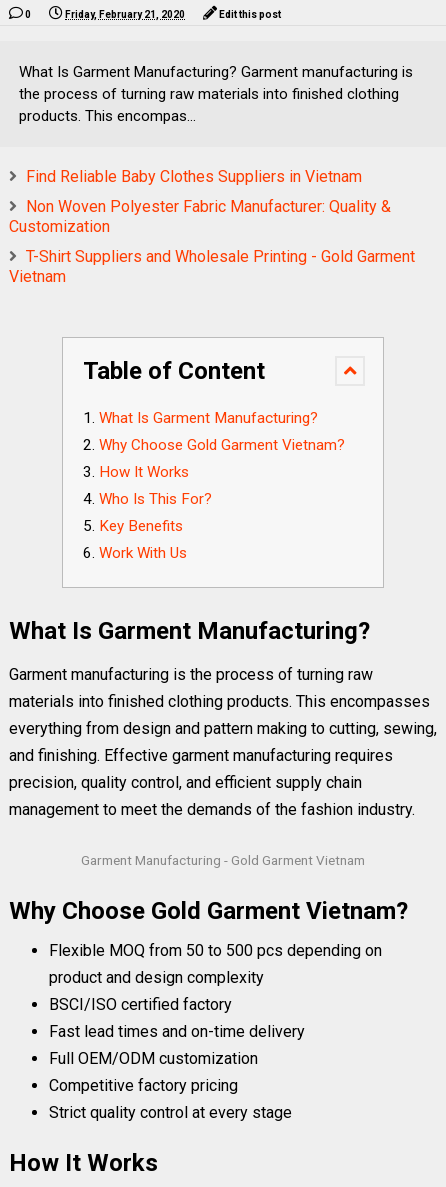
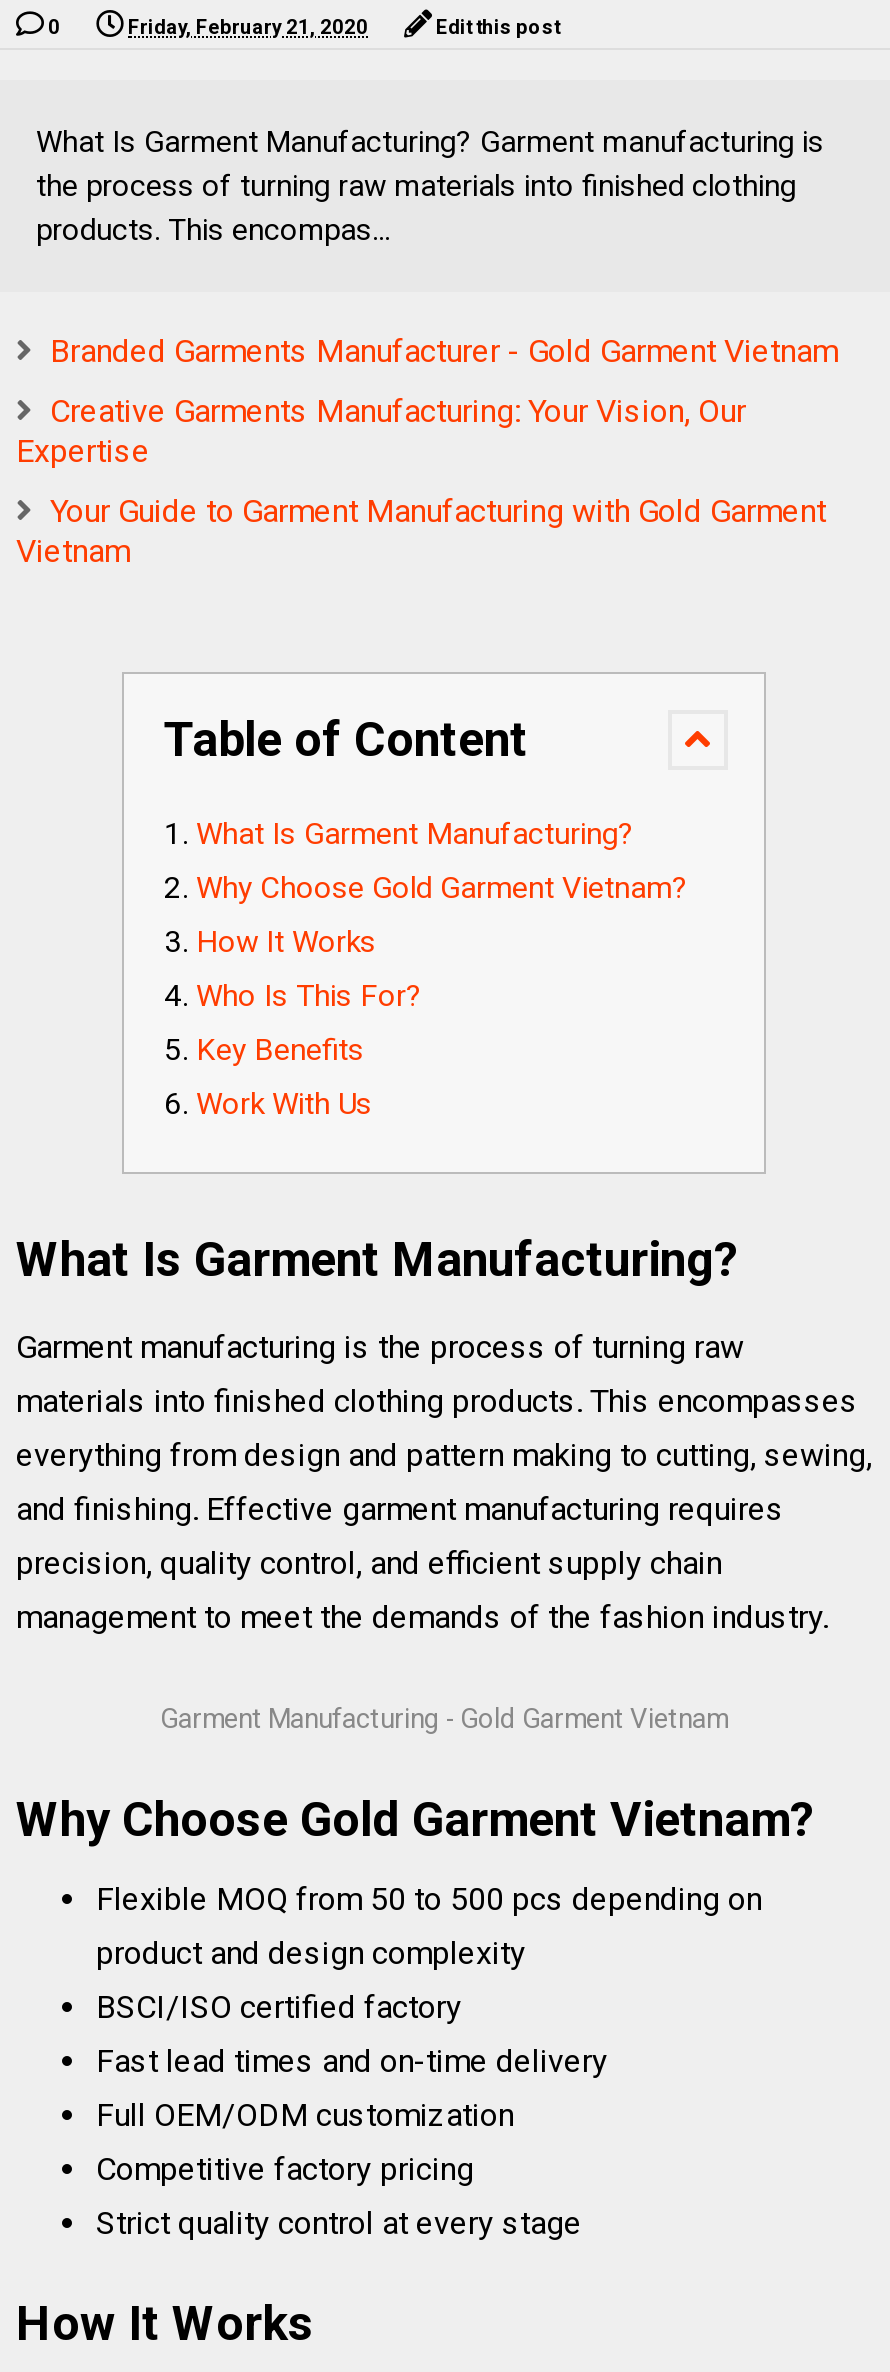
[26,167,362,186] Find Reliable Baby Clothes Suppliers in Vietnam -> [50,332,838,370] Branded Garments Manufacturer - Gold Garment Vietnam
[9,197,391,236] Non Woven Polyester Fabric Manufacturer: Quality & | Customization -> [16,392,746,470] Creative Garments Manufacturing: Your Vision, Our | Expertise
[26,247,415,266] T-Shirt Suppliers and Wholesale Printing - Gold Garment -> [50,492,826,530] Your Guide to Garment Manufacturing with Gold Garment

